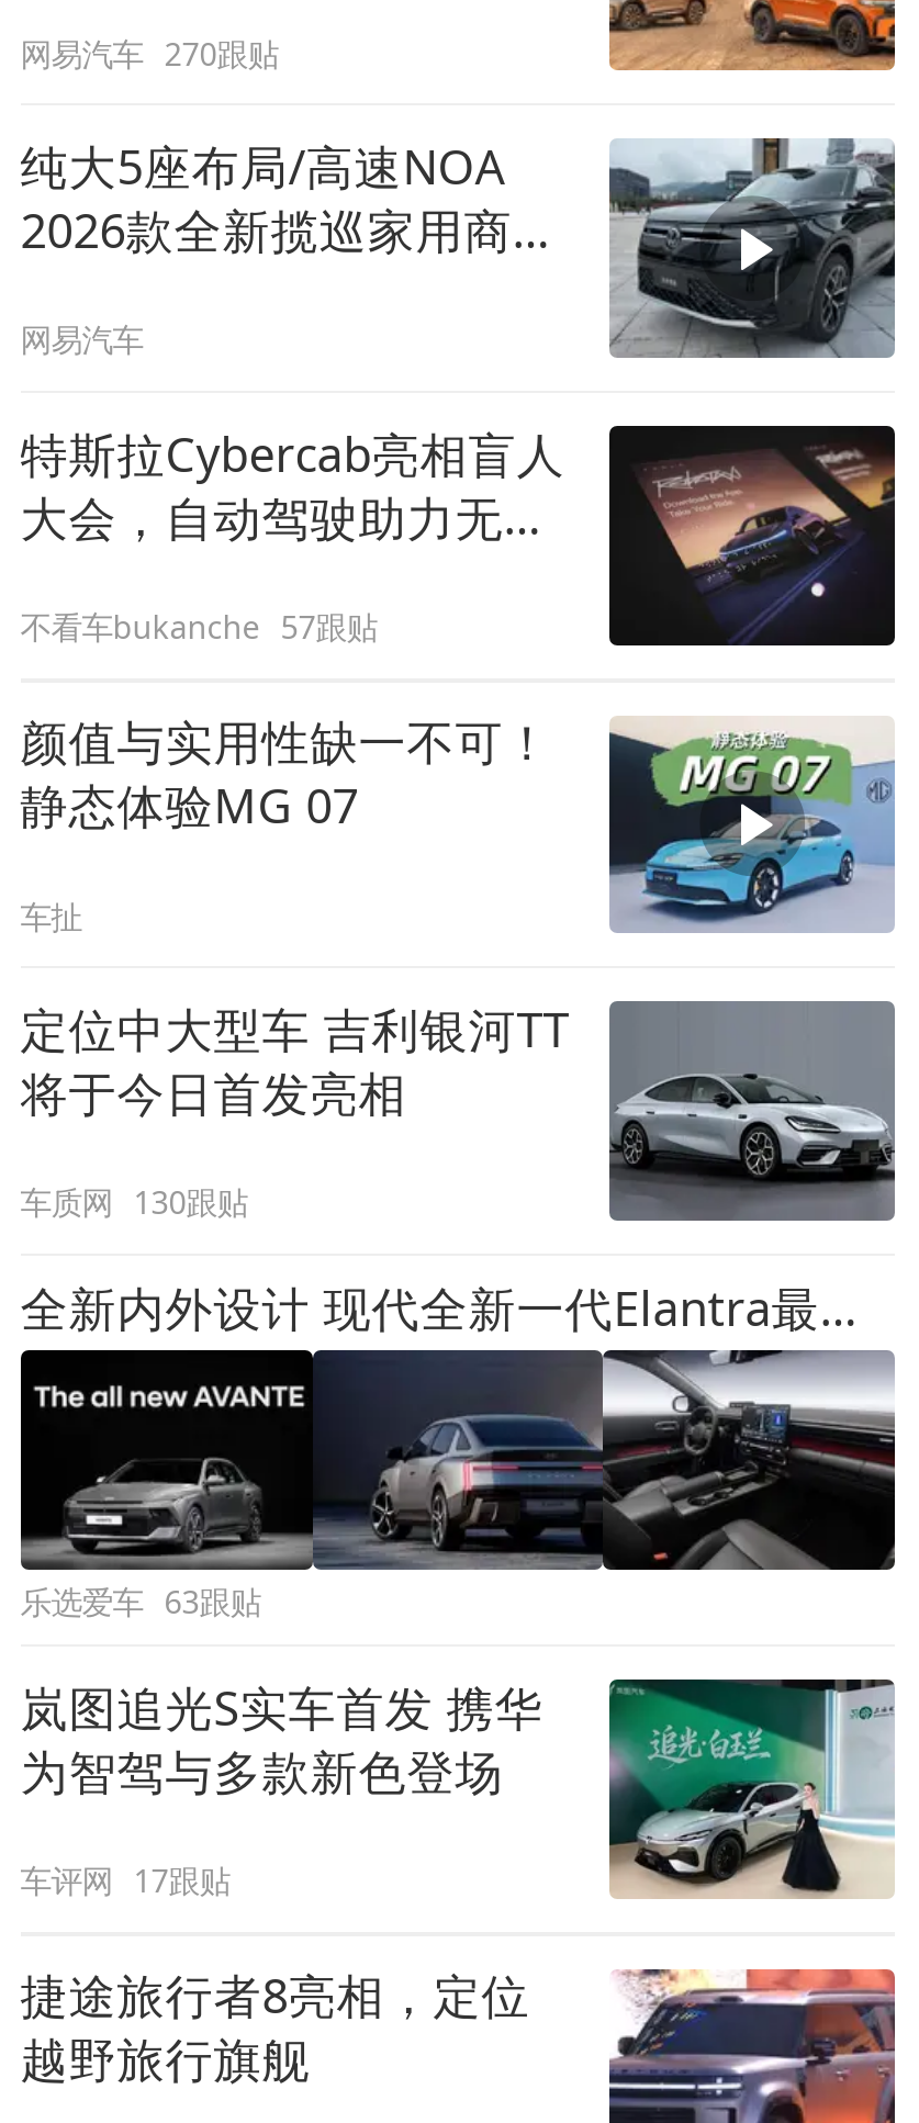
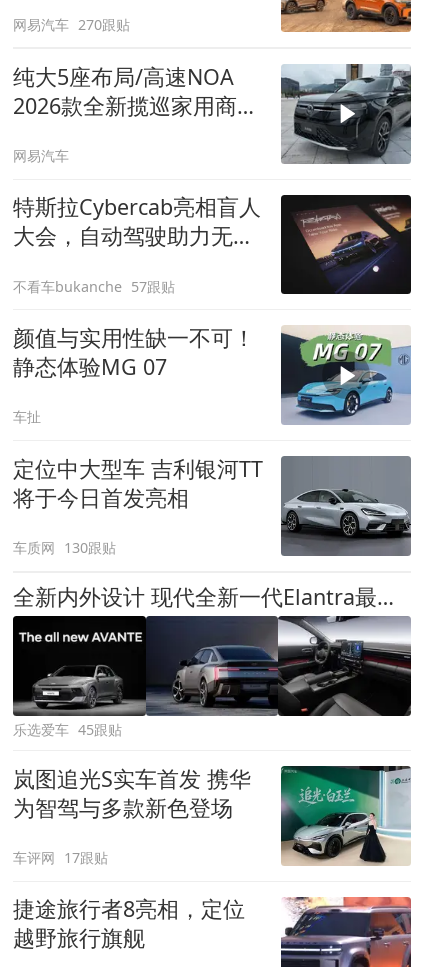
[20,1580,261,1621] 乐选爱车 63跟贴 -> [13,720,122,739] 乐选爱车 45跟贴

